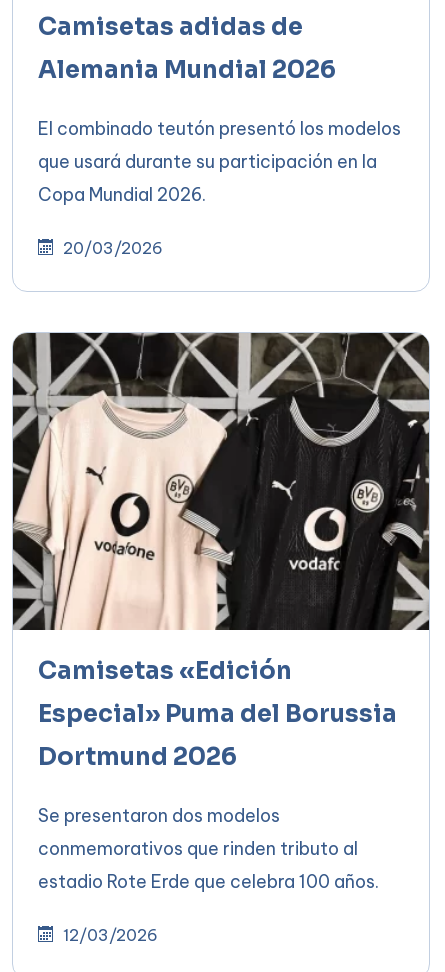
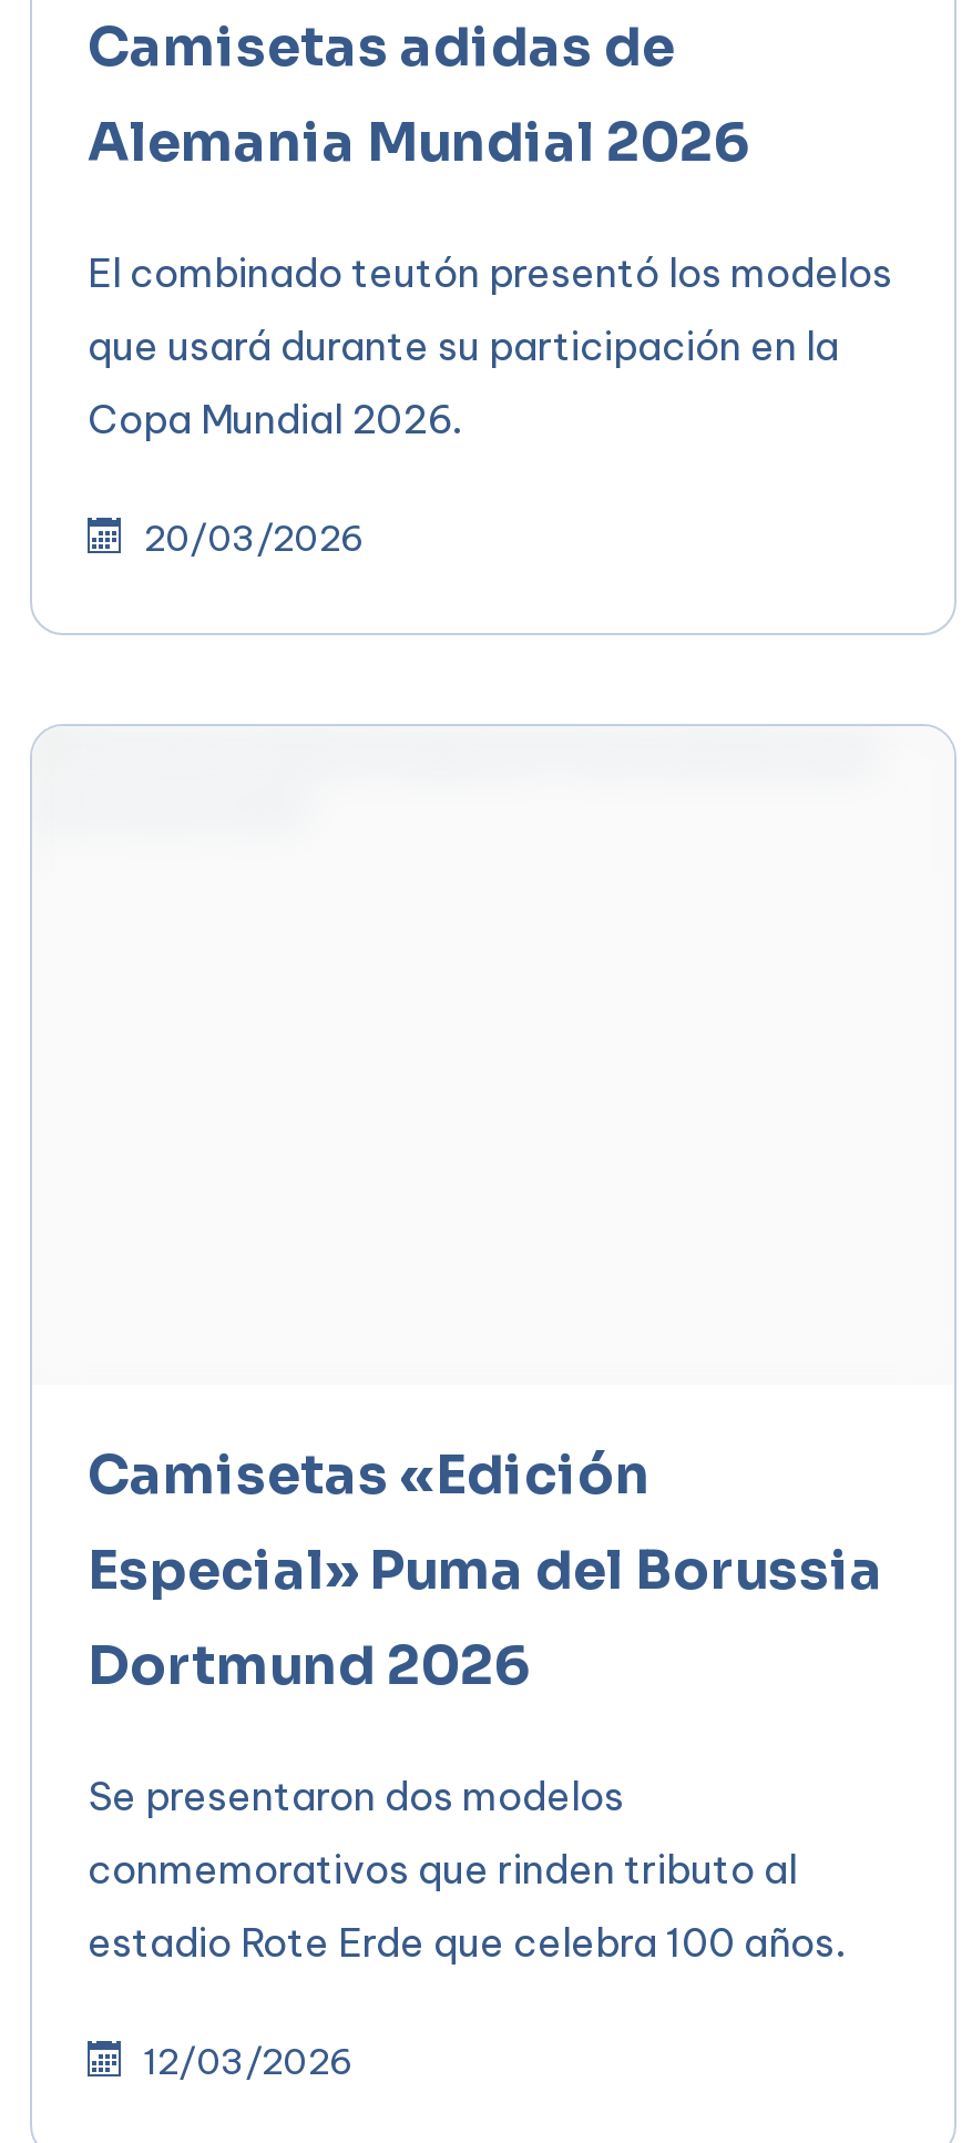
[12,332,430,631] [image] -> none

